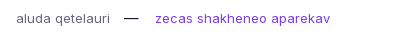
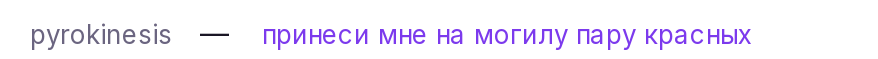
[16,10,110,26] aluda qetelauri -> [30,18,172,50] pyrokinesis
[155,10,330,26] zecas shakheneo aparekav -> [262,18,752,50] принеси мне на могилу пару красных

